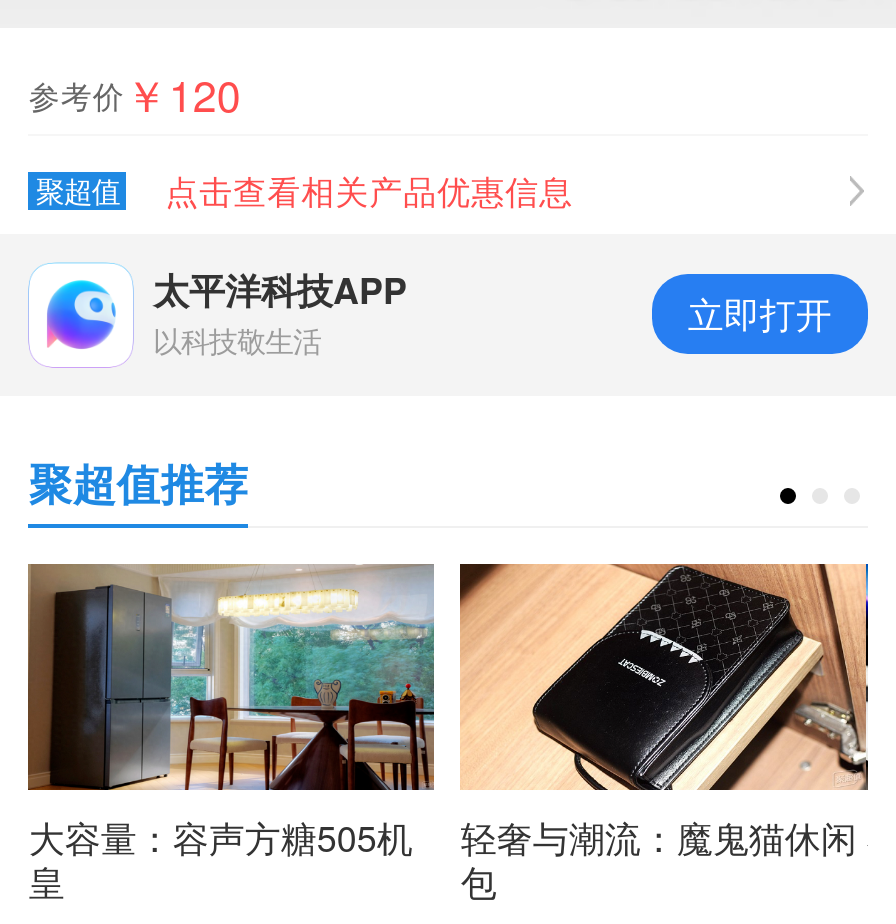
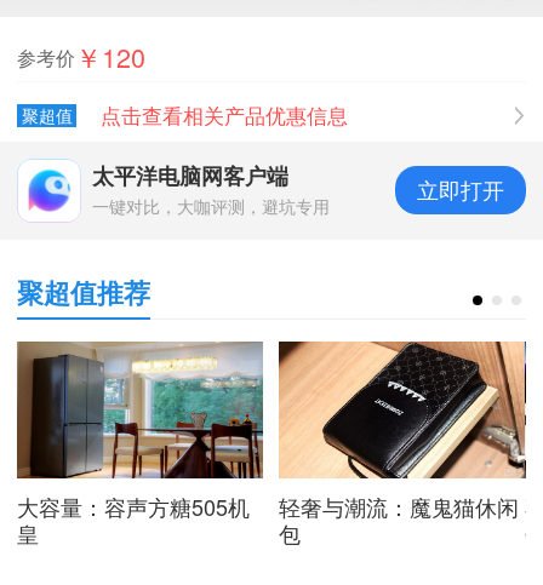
[153,264,407,360] 太平洋科技APP | 以科技敬生活 -> [93,160,330,218] 太平洋电脑网客户端 | 一键对比，大咖评测，避坑专用

